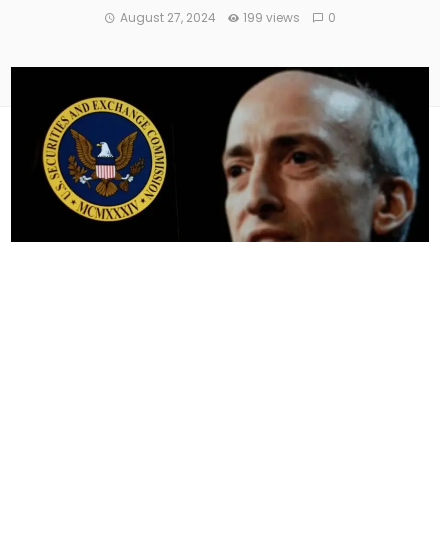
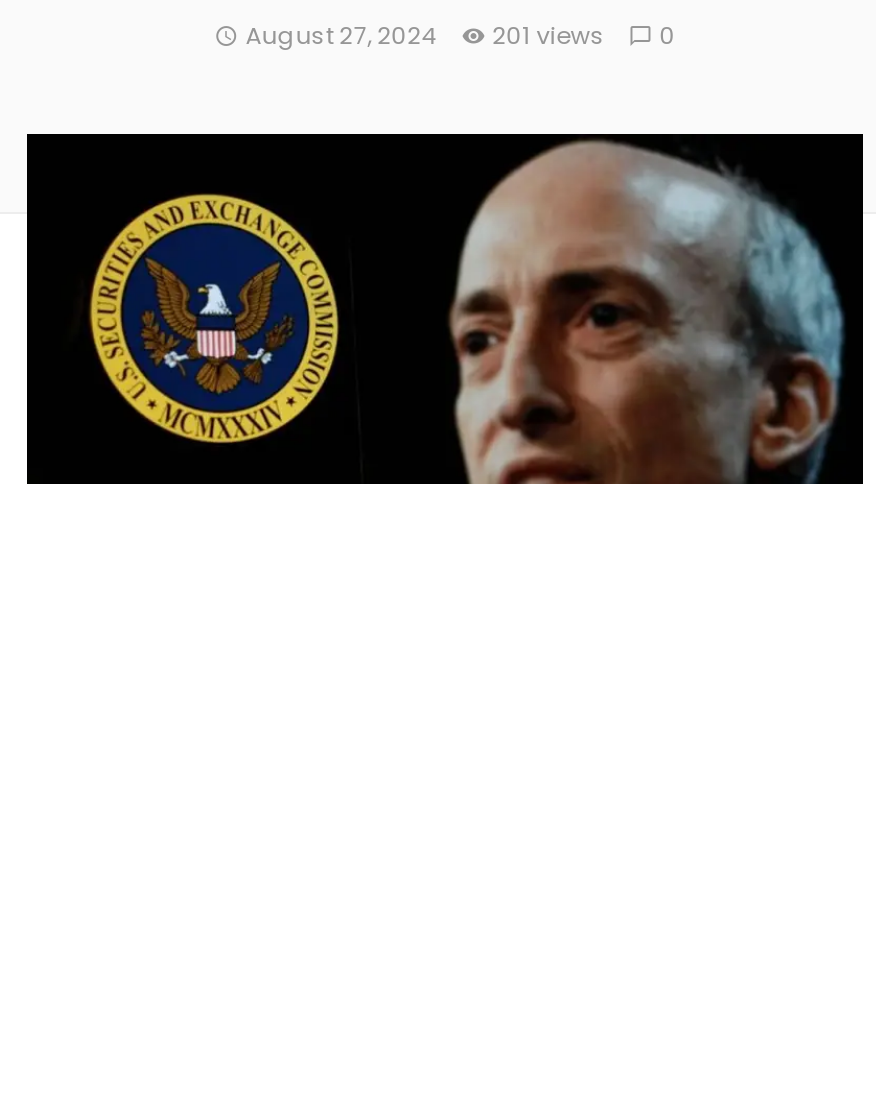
[120,9,336,26] August 27, 2024 199 views 0 -> [245,18,676,52] August 27, 2024 201 views 0

